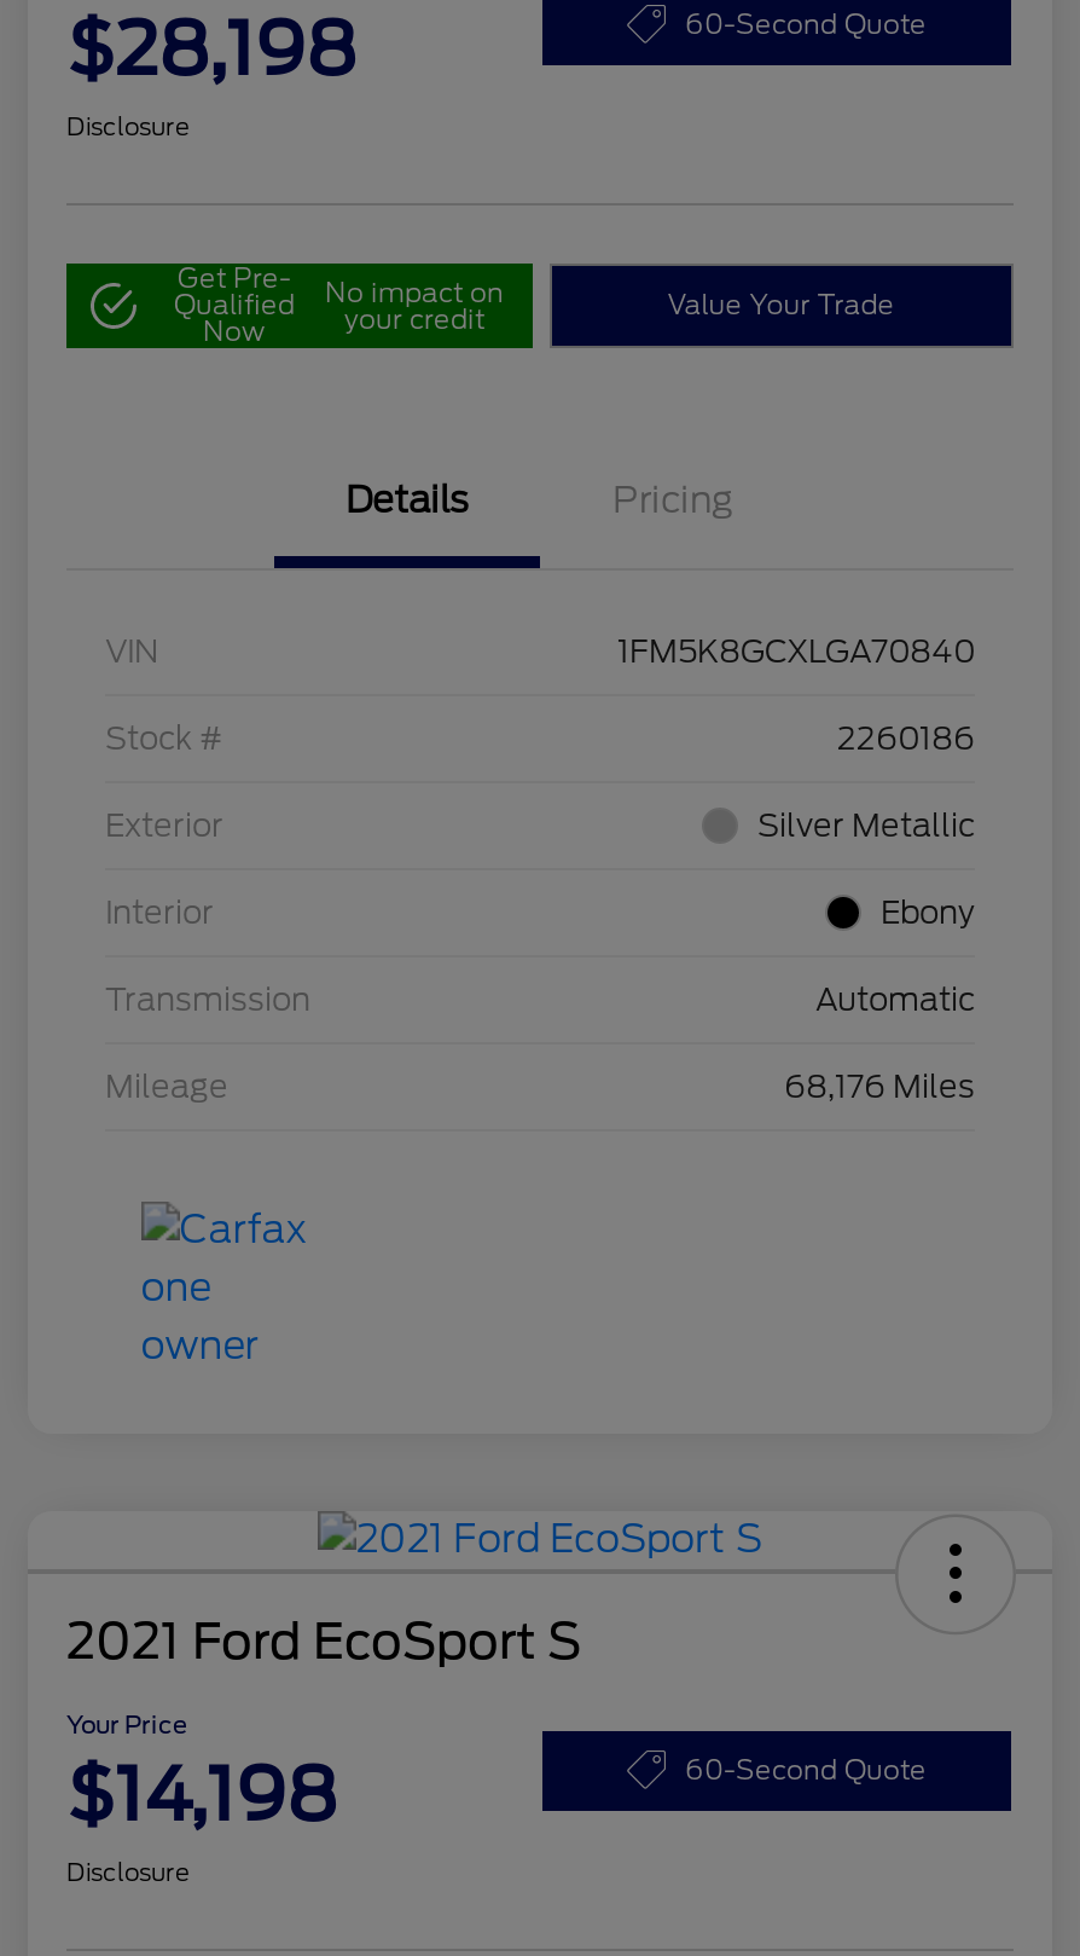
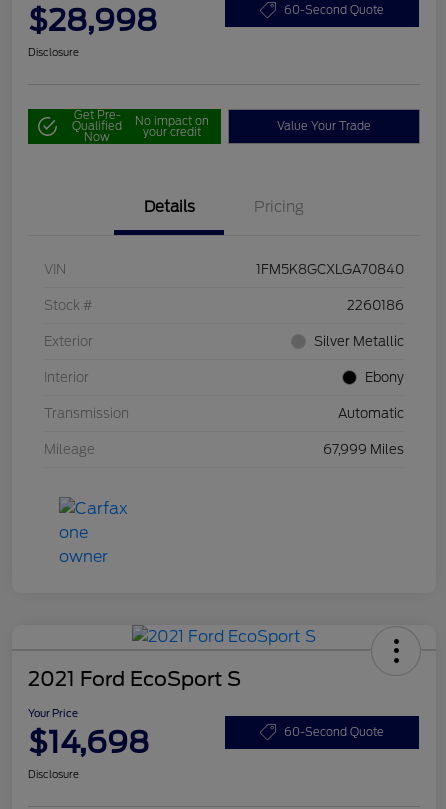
[66,5,356,92] $28,198 -> [28,2,157,38] $28,998
[784,1069,975,1105] 68,176 Miles -> [323,442,404,457] 67,999 Miles
[66,1751,337,1838] $14,198 -> [28,724,149,760] $14,698

